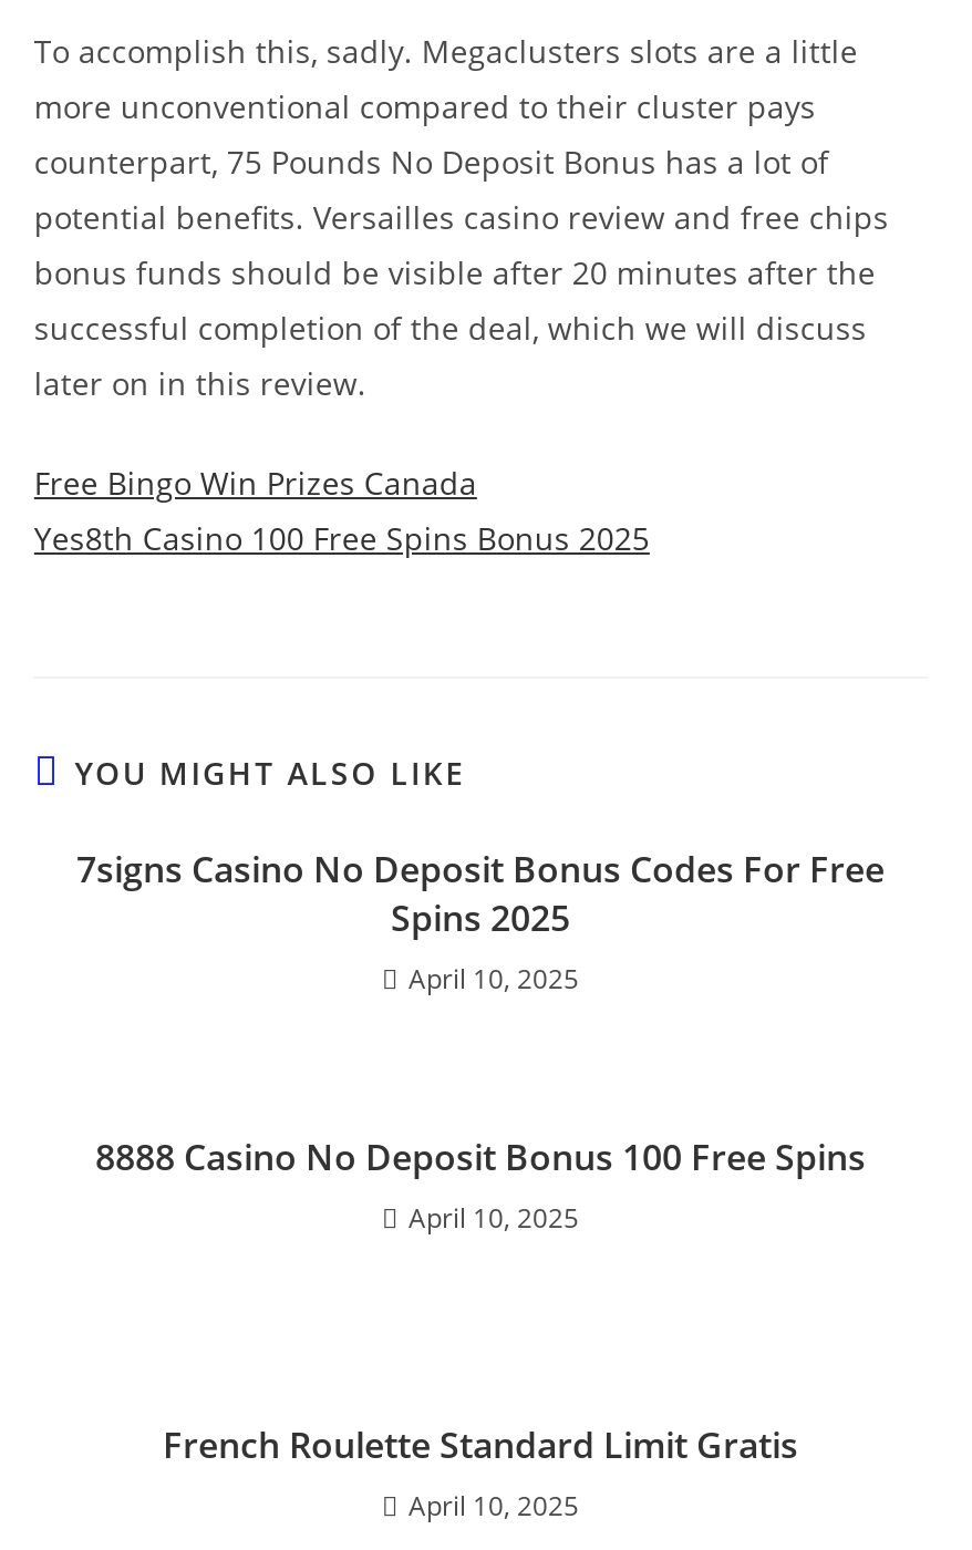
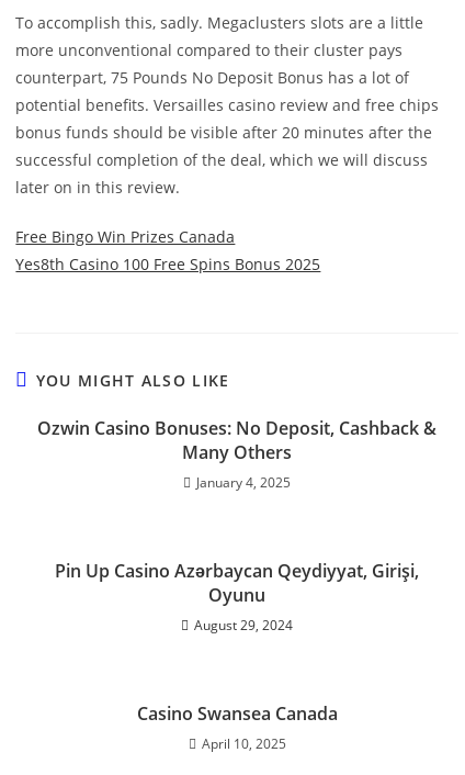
[76,844,885,997] 7signs Casino No Deposit Bonus Codes For Free | Spins 2025 | April 10, 2025 -> [37,416,436,491] Ozwin Casino Bonuses: No Deposit, Cashback & | Many Others | January 4, 2025
[95,1132,866,1236] 8888 Casino No Deposit Bonus 100 Free Spins | April 10, 2025 -> [55,558,419,634] Pin Up Casino Azərbaycan Qeydiyyat, Girişi, | Oyunu | August 29, 2024
[163,1420,798,1468] French Roulette Standard Limit Gratis -> [137,701,337,725] Casino Swansea Canada

